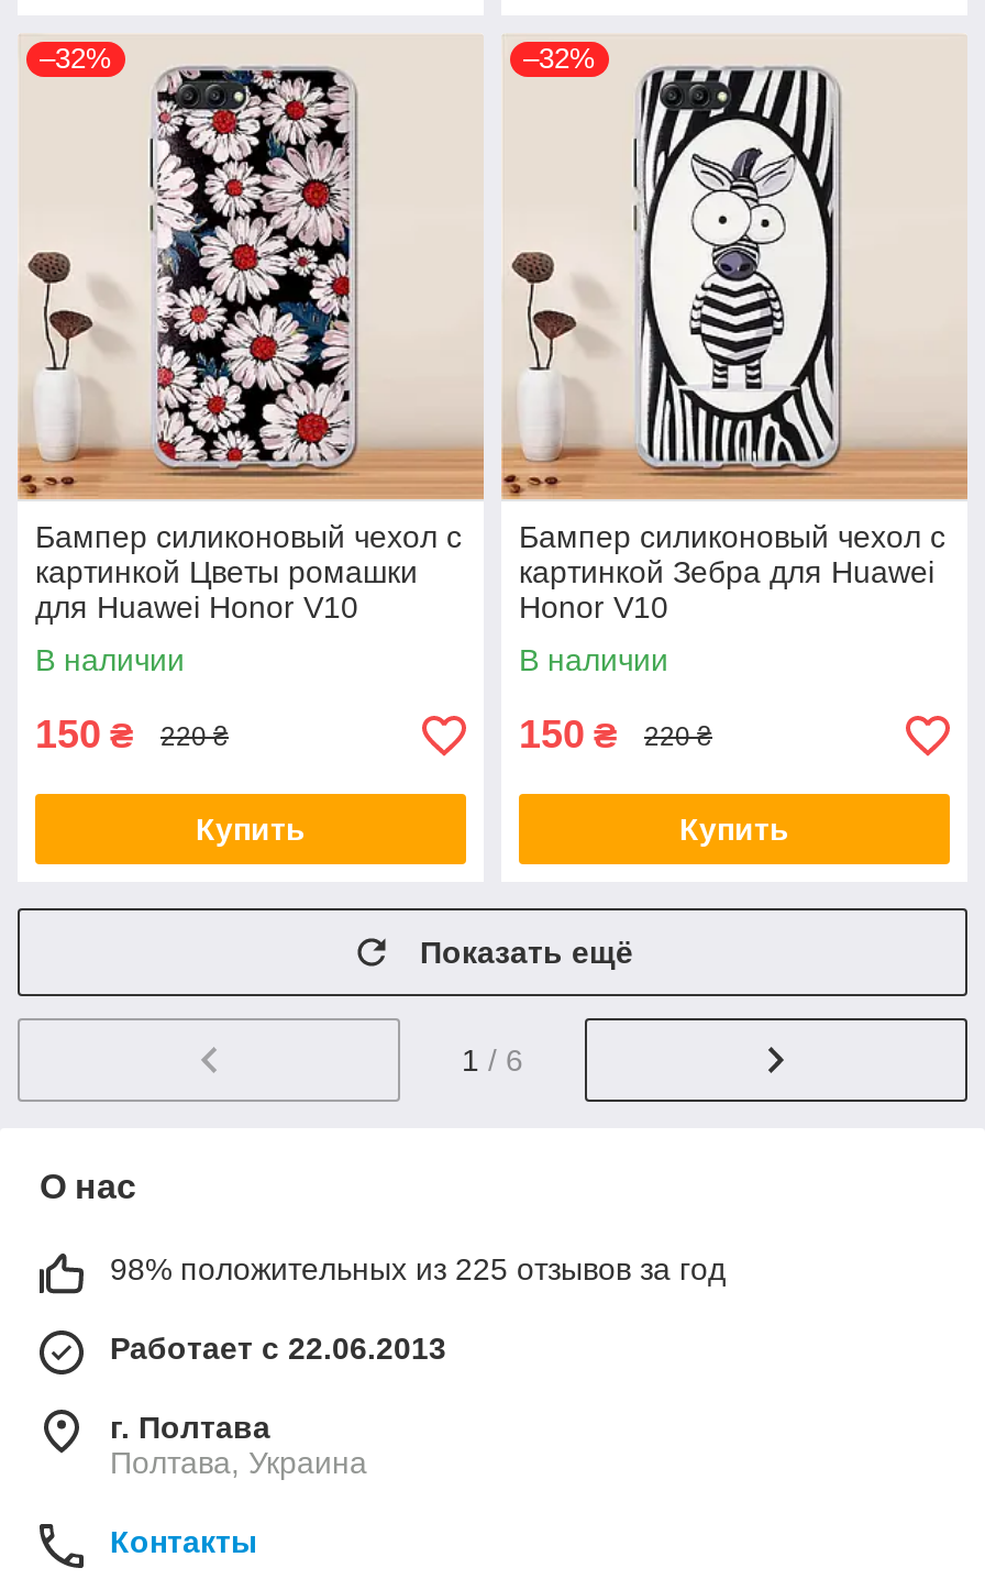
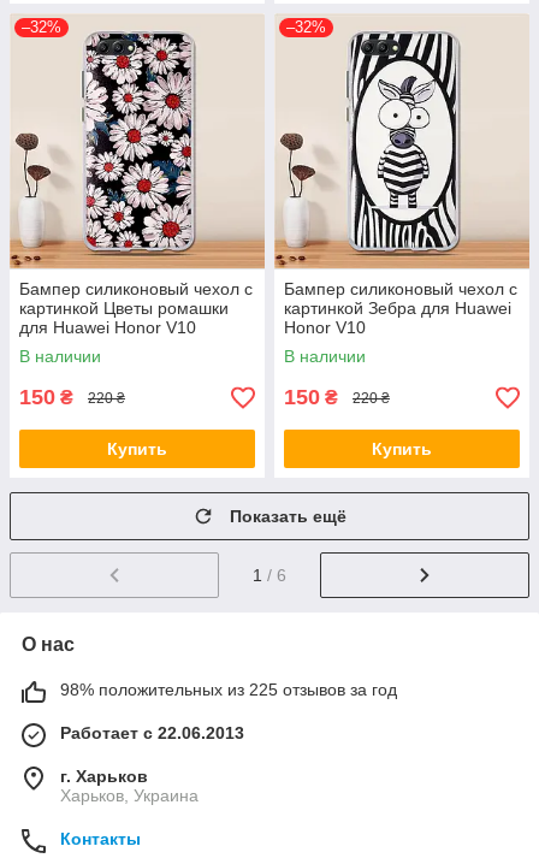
[110,1410,270,1445] г. Полтава -> [60,767,148,786] г. Харьков
[110,1445,367,1480] Полтава, Украина -> [60,786,199,805] Харьков, Украина

